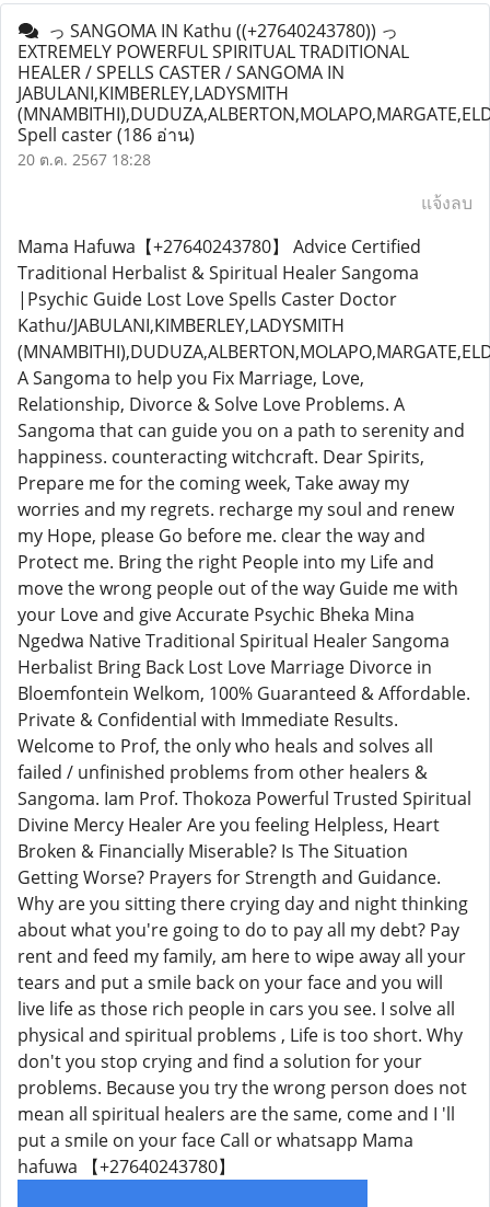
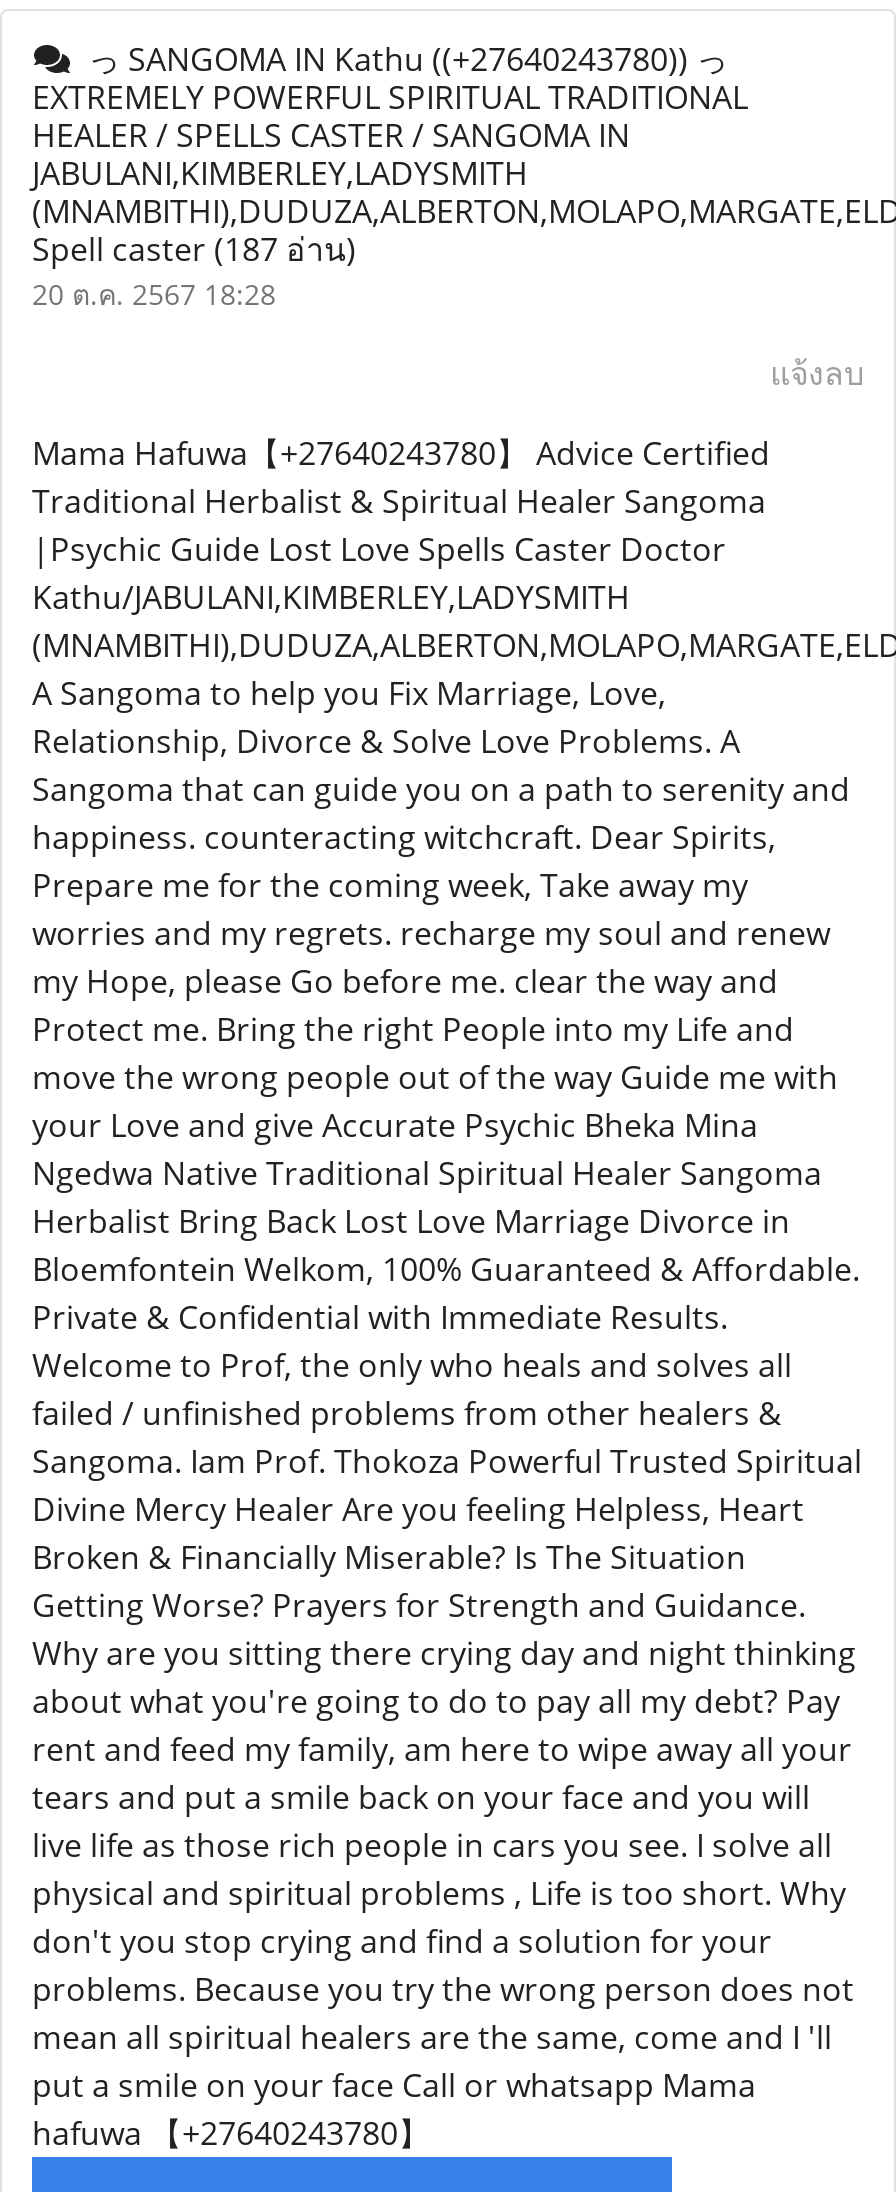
[17,123,195,147] Spell caster (186 อ่าน) -> [32,227,356,271] Spell caster (187 อ่าน)

